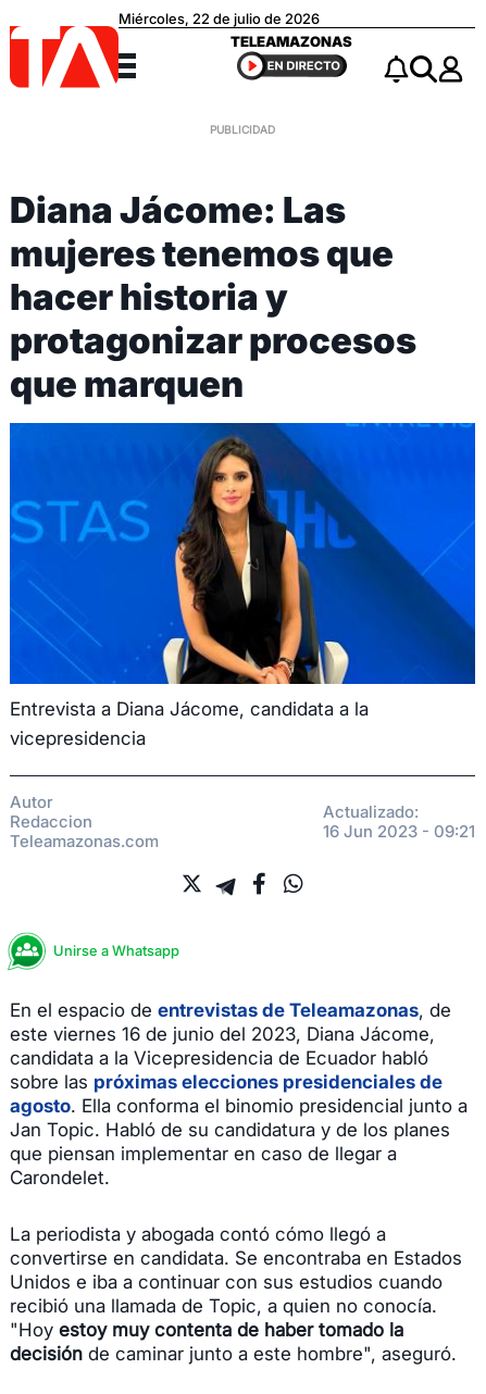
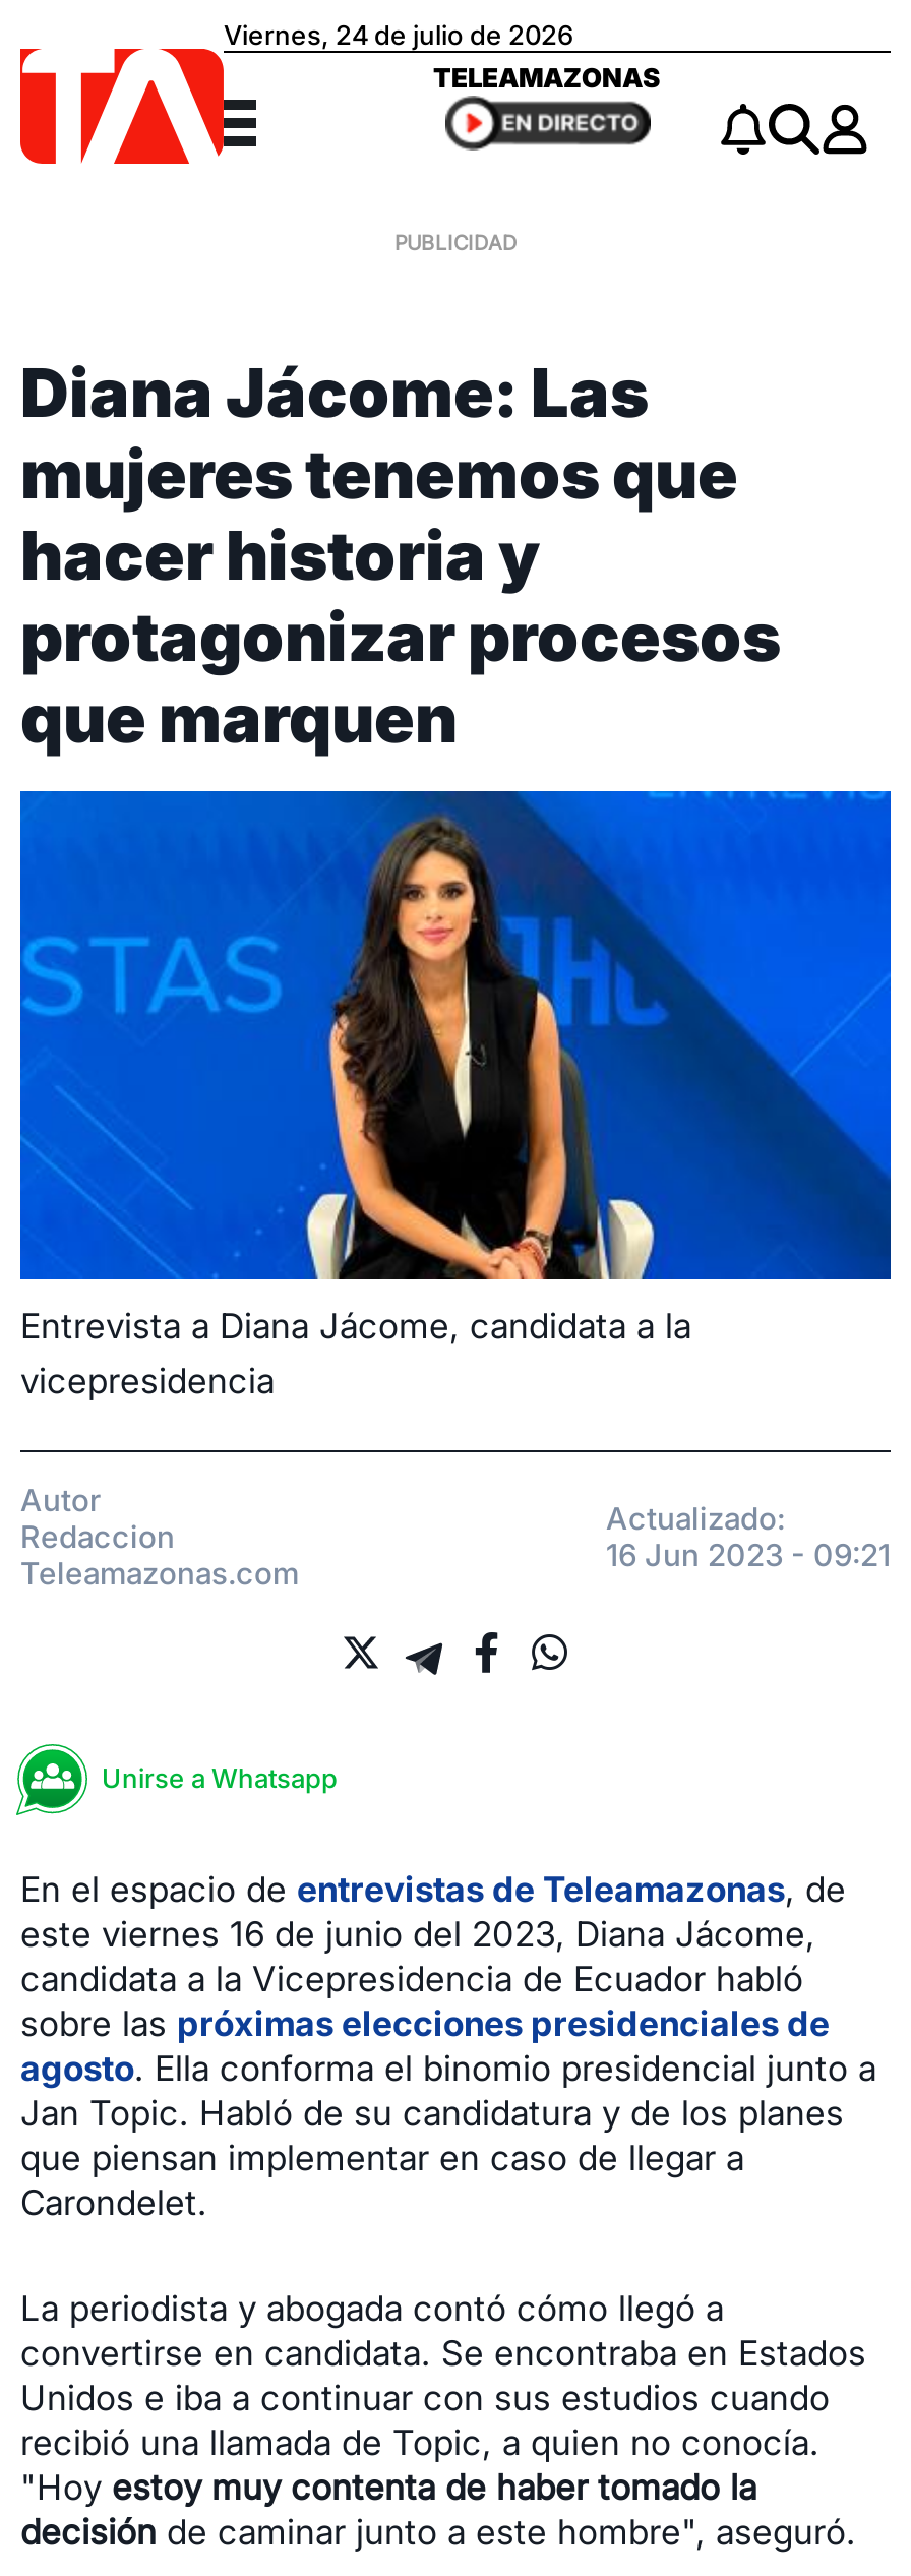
[119,10,320,28] Miércoles, 22 de julio de 2026 -> [224,19,573,52] Viernes, 24 de julio de 2026

